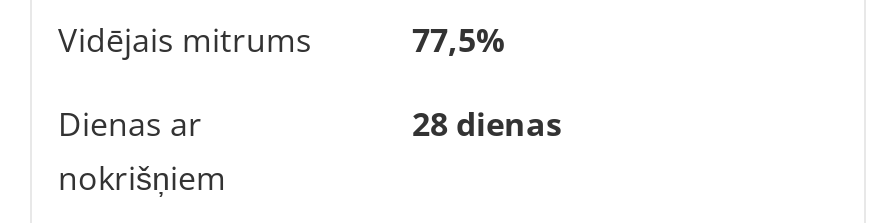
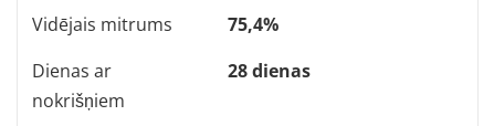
[412,19,504,63] 77,5% -> [228,12,278,37] 75,4%

